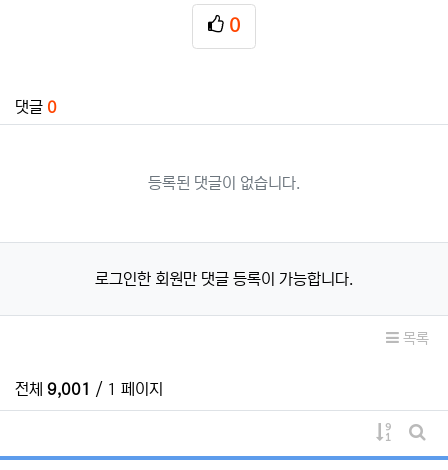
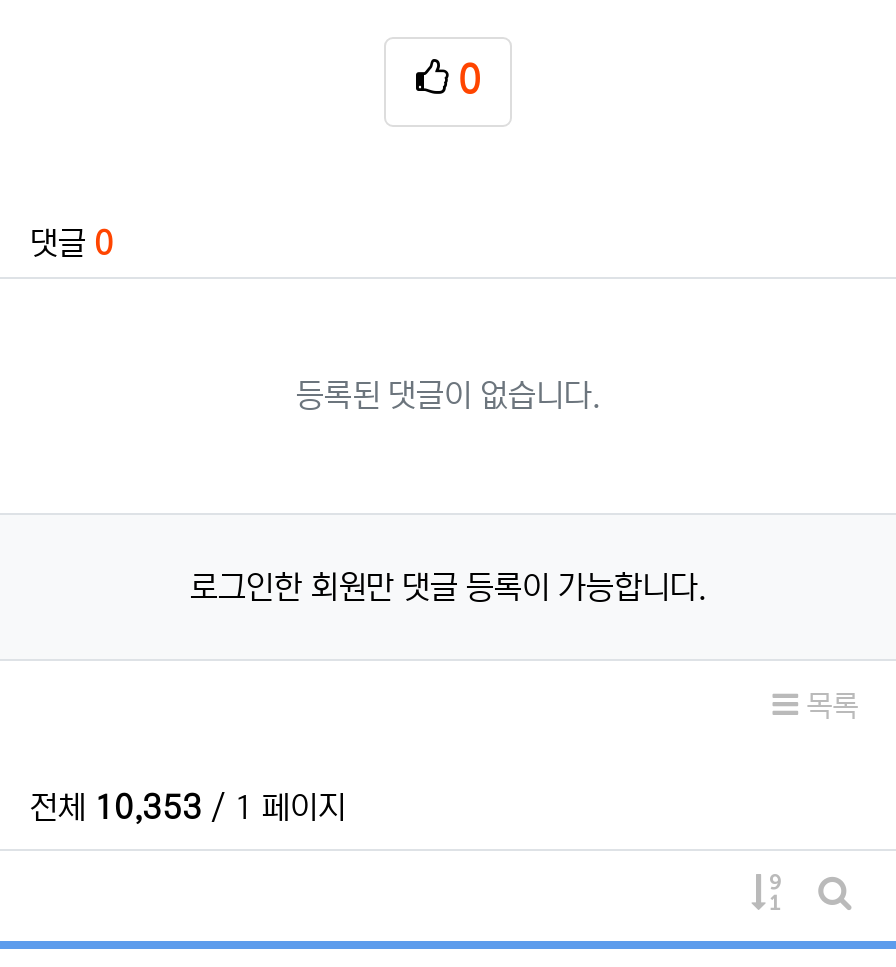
[15,380,163,398] 전체 9,001 / 1 페이지 -> [30,789,346,825] 전체 10,353 / 1 페이지

